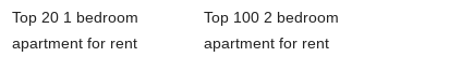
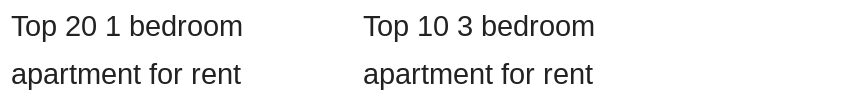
[204,9,339,26] Top 100 2 bedroom -> [363,10,595,42] Top 10 3 bedroom

